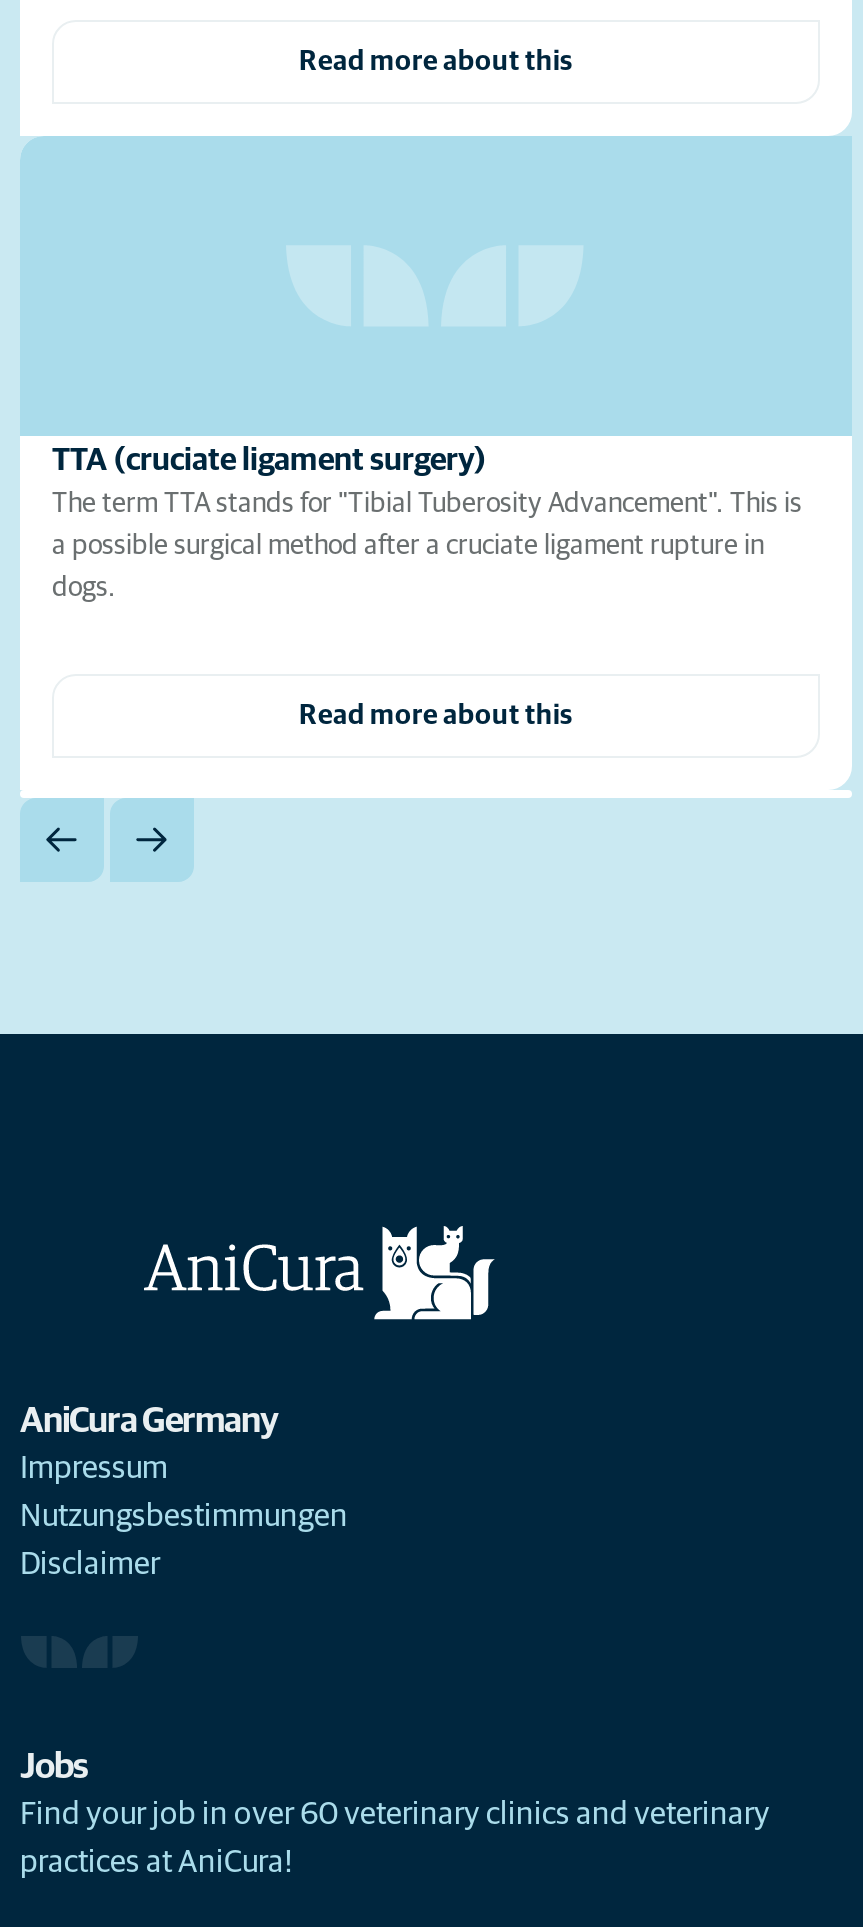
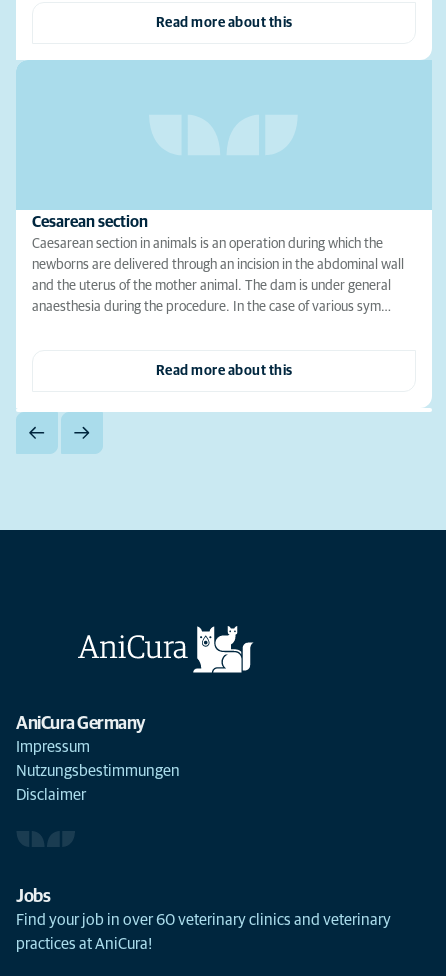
[52,444,802,602] TTA (cruciate ligament surgery) | The term TTA stands for "Tibial Tuberosity Advancement". This is | a possible surgical method after a cruciate ligament rupture in | dogs. -> [32,214,404,314] Cesarean section | Caesarean section in animals is an operation during which the | newborns are delivered through an incision in the abdominal wall | and the uterus of the mother animal. The dam is under general | anaesthesia during the procedure. In the case of various sym…

